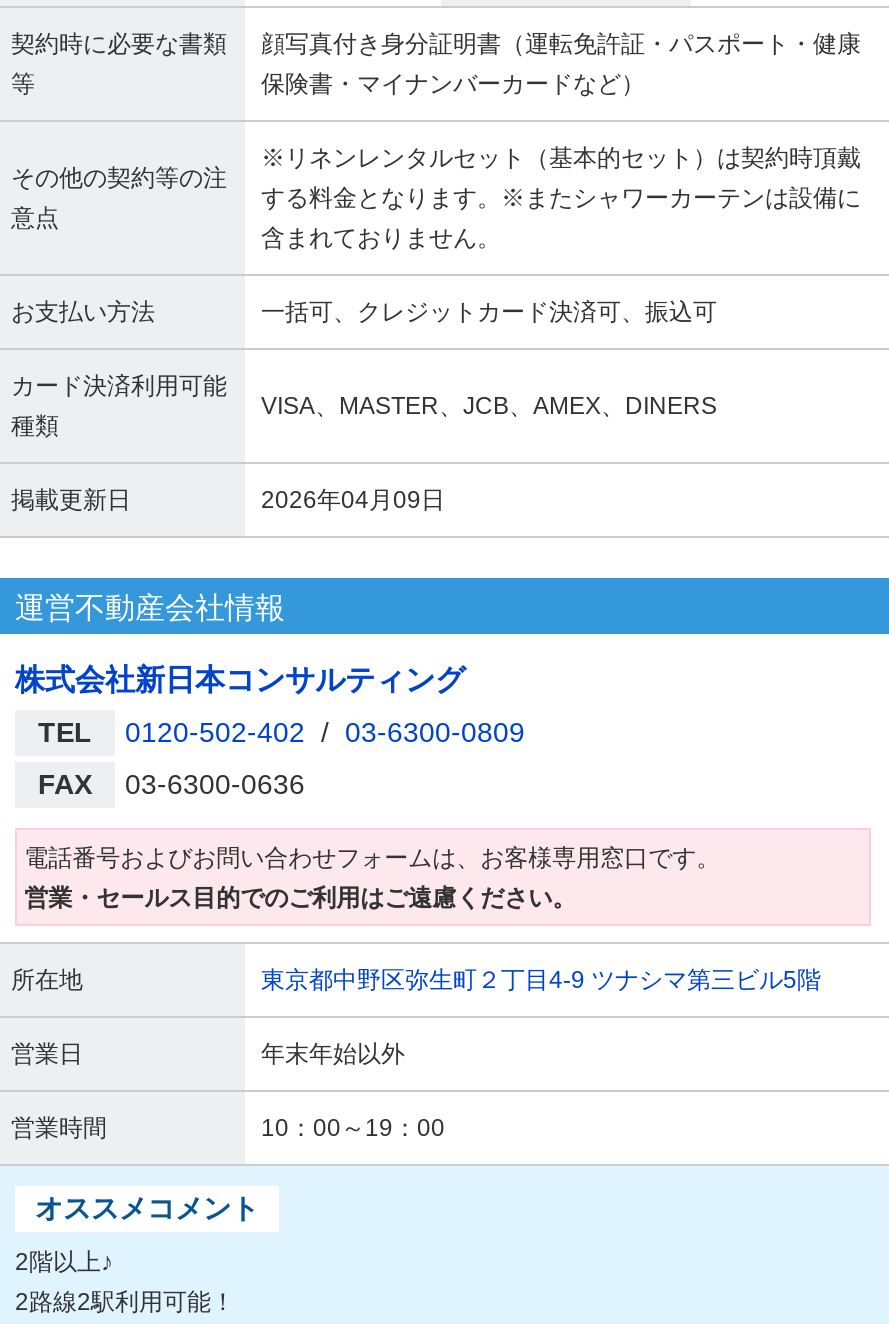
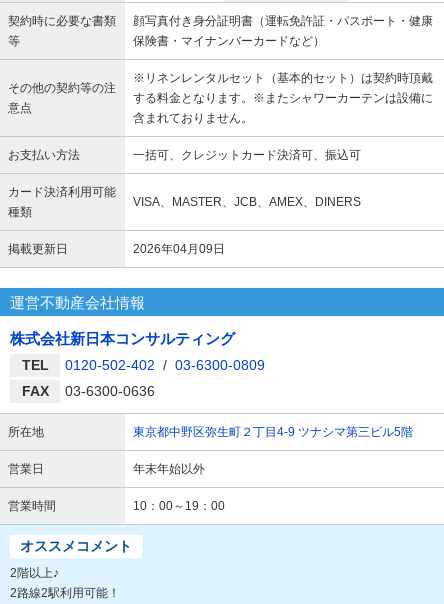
[24,843,720,911] 電話番号およびお問い合わせフォームは、お客様専用窓口です。 | 営業・セールス目的でのご利用はご遠慮ください。 -> none

